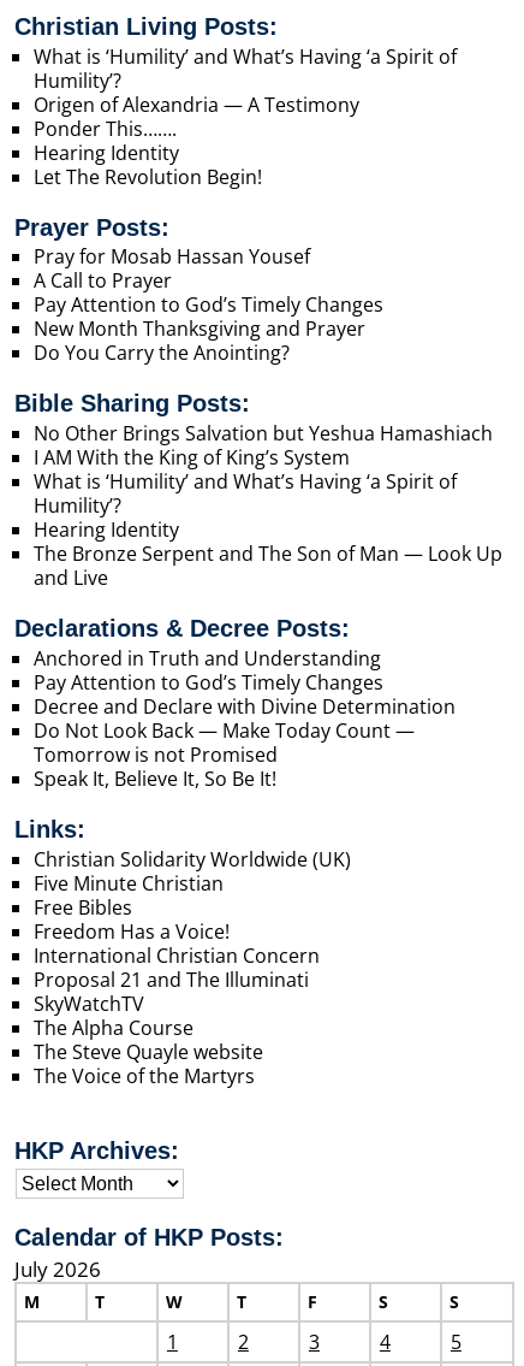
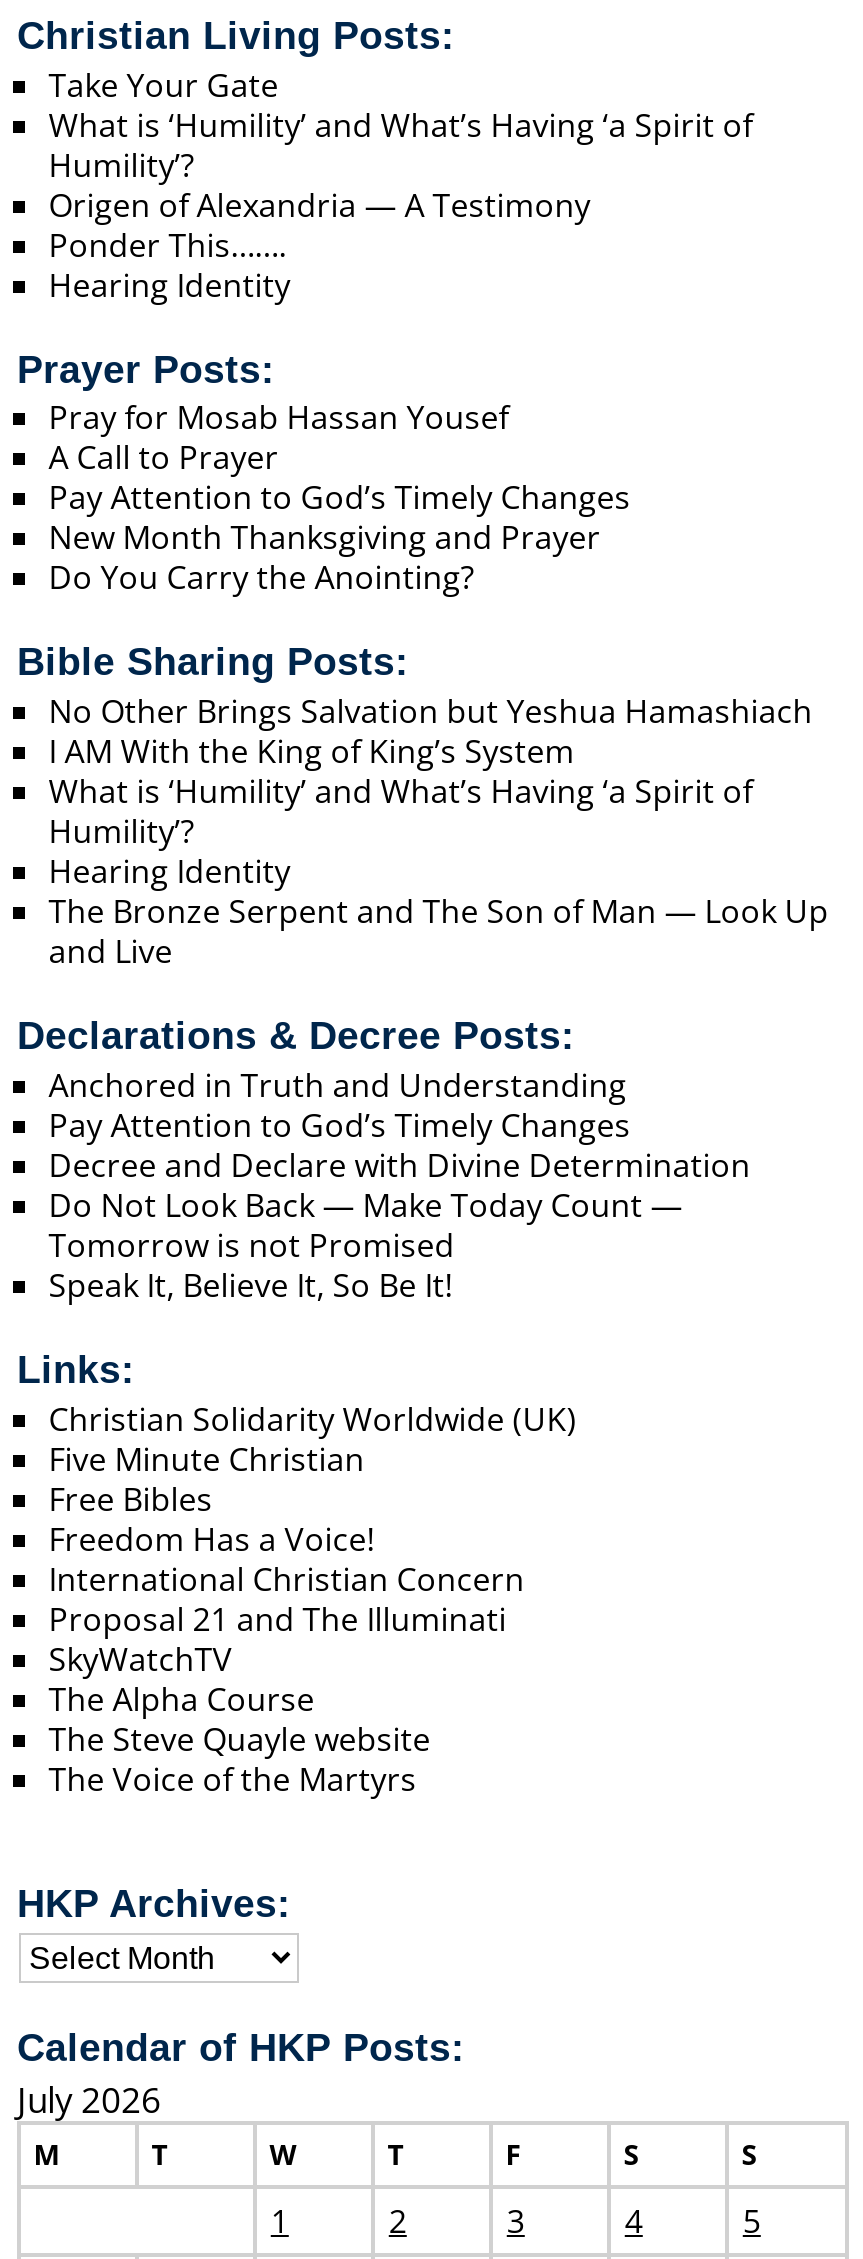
none -> [49,62,279,106] Take Your Gate
moved [33,43,456,165] -> [49,102,753,306]: What is ‘Humility’ and What’s Having ‘a Spirit of | Humility’? | Origen of Alexandria — A Testimony | Ponder This……. | Hearing Identity
[33,163,262,190] Let The Revolution Begin! -> none

